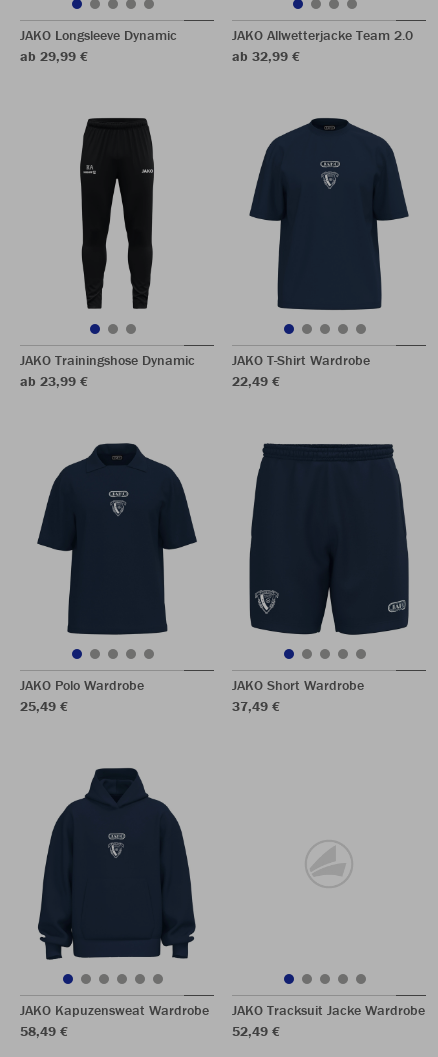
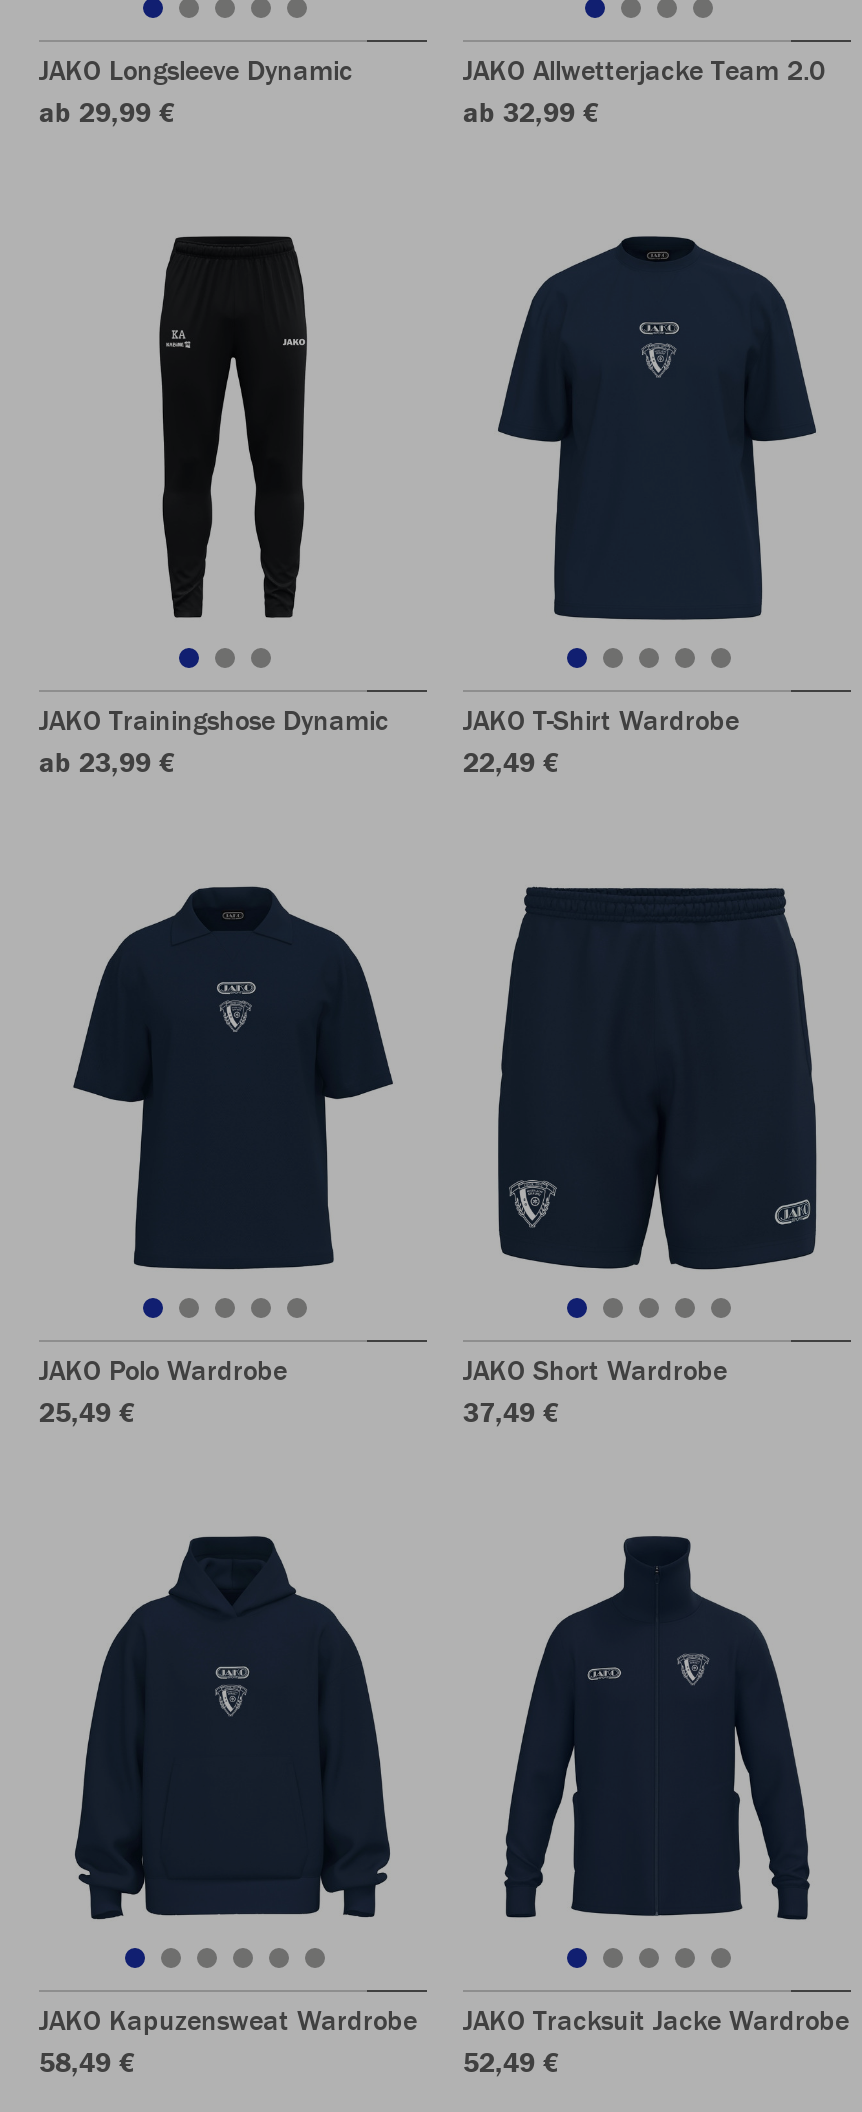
none -> [503,1534,811,1922] [image]

